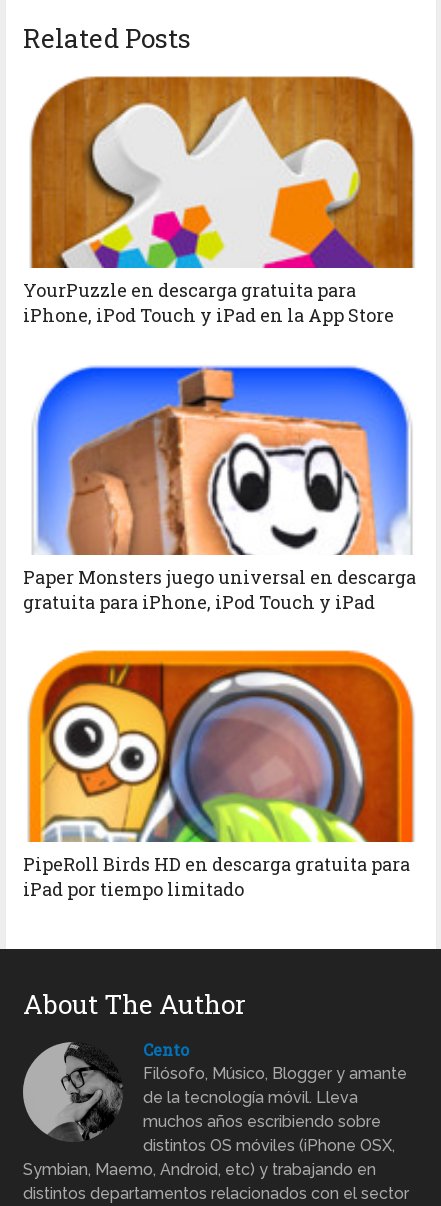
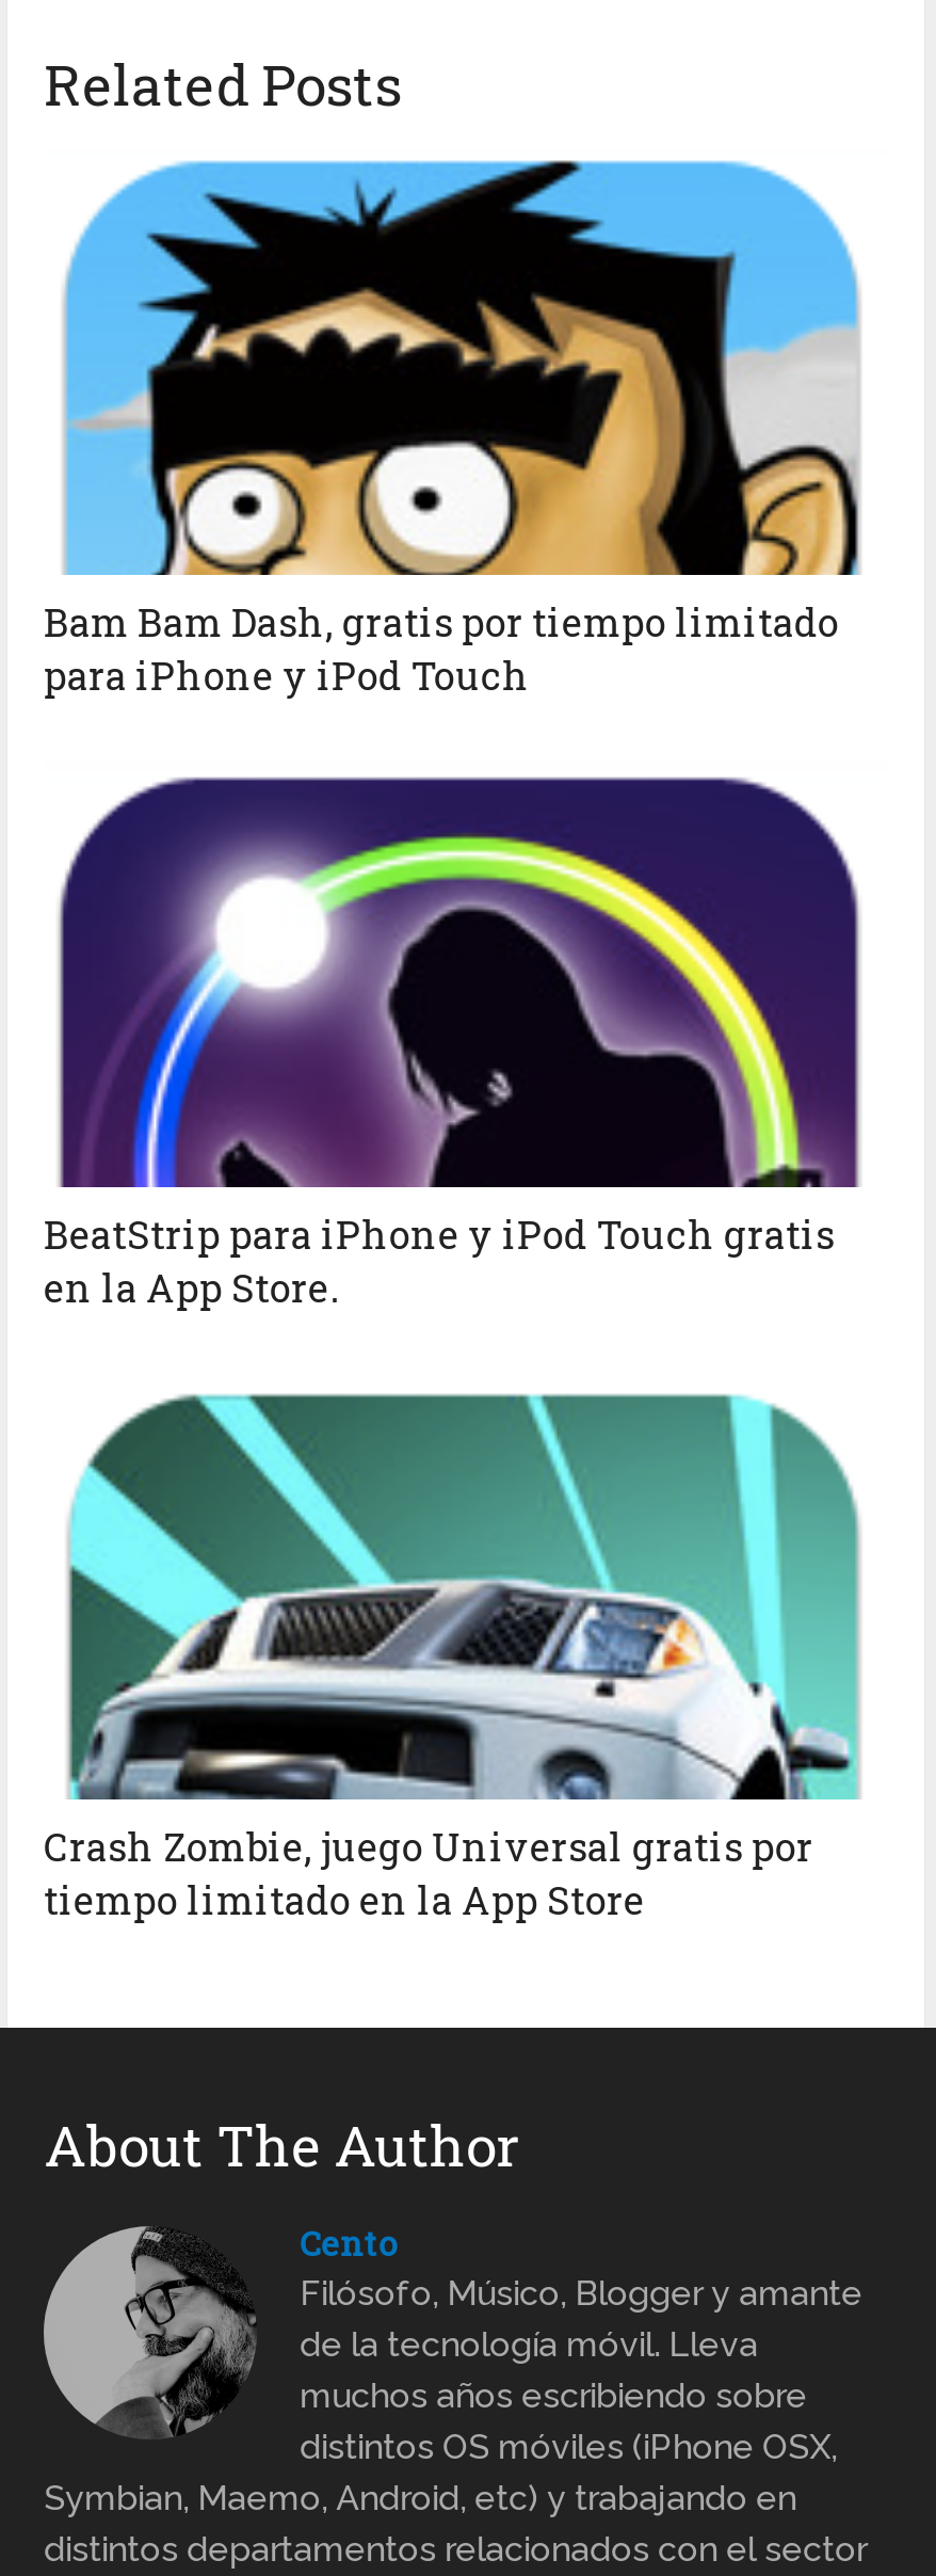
[23,74,415,327] [image] | YourPuzzle en descarga gratuita para | iPhone, iPod Touch y iPad en la App Store -> [44,159,877,700] [image] | Bam Bam Dash, gratis por tiempo limitado | para iPhone y iPod Touch
[23,363,416,614] [image] | Paper Monsters juego universal en descarga | gratuita para iPhone, iPod Touch y iPad -> [44,775,871,1313] [image] | BeatStrip para iPhone y iPod Touch gratis | en la App Store.
[23,649,415,901] [image] | PipeRoll Birds HD en descarga gratuita para | iPad por tiempo limitado -> [44,1390,877,1925] [image] | Crash Zombie, juego Universal gratis por | tiempo limitado en la App Store

